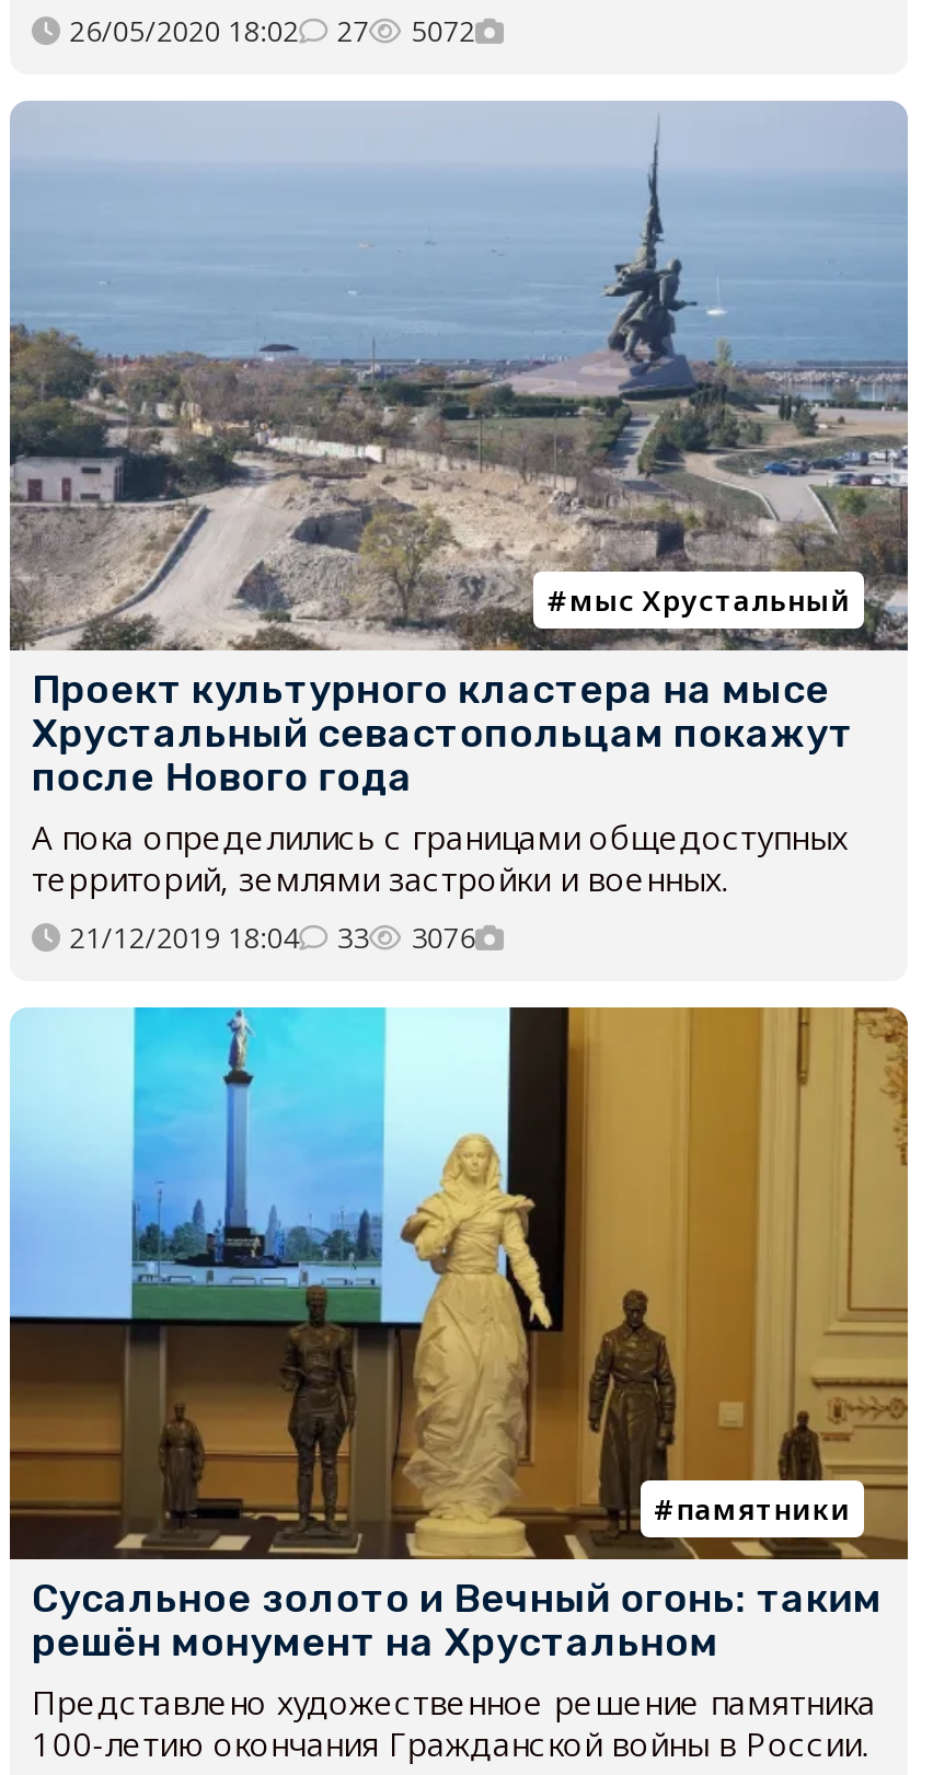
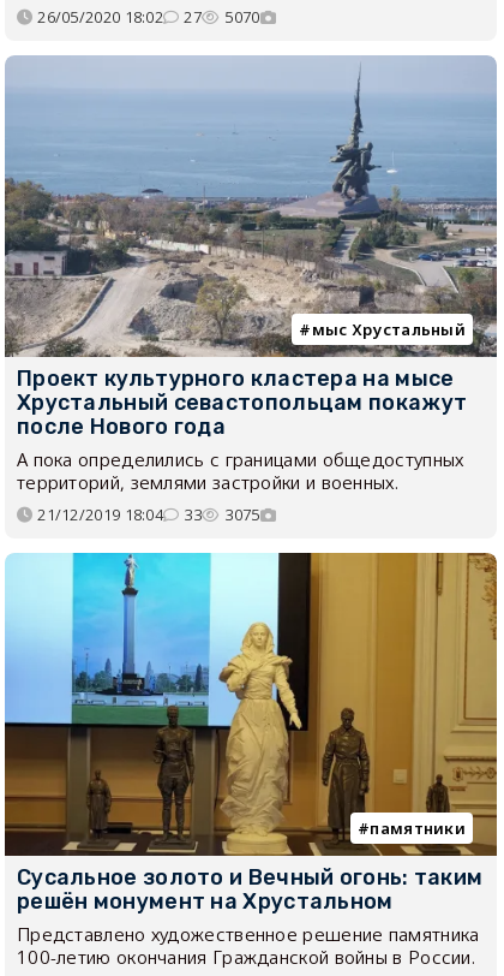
[70,10,475,49] 26/05/2020 18:02 27 5072 -> [38,5,260,27] 26/05/2020 18:02 27 5070
[70,919,475,958] 21/12/2019 18:04 33 3076 -> [38,504,260,526] 21/12/2019 18:04 33 3075

